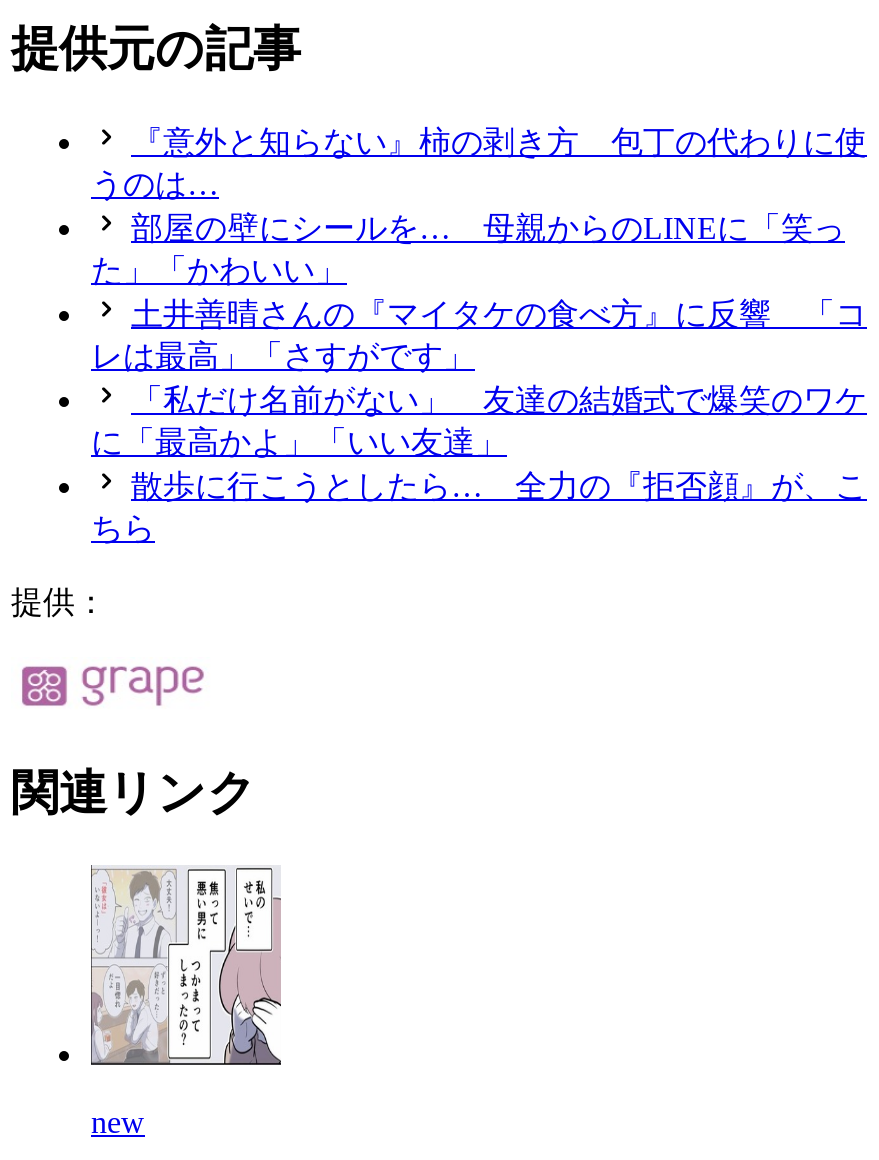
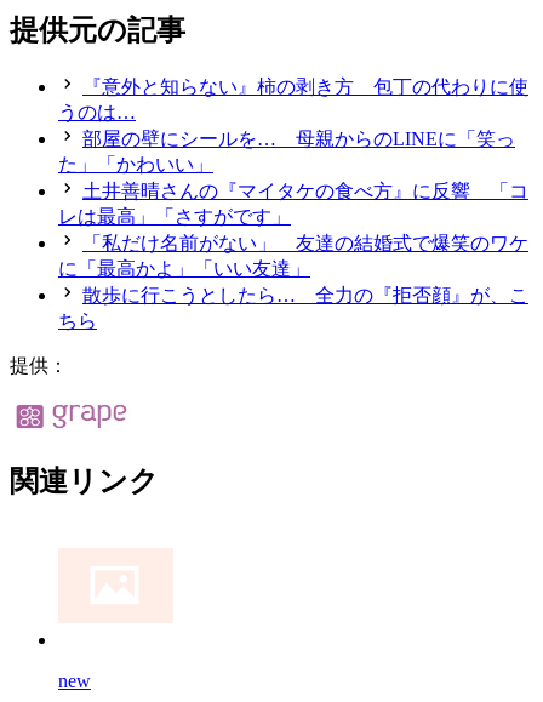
[89,865,283,1067] [image] -> none

